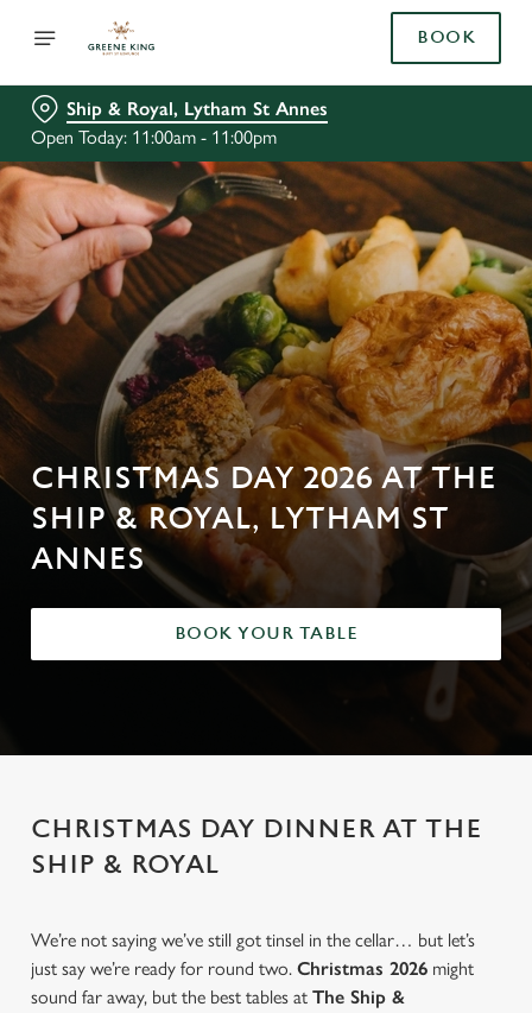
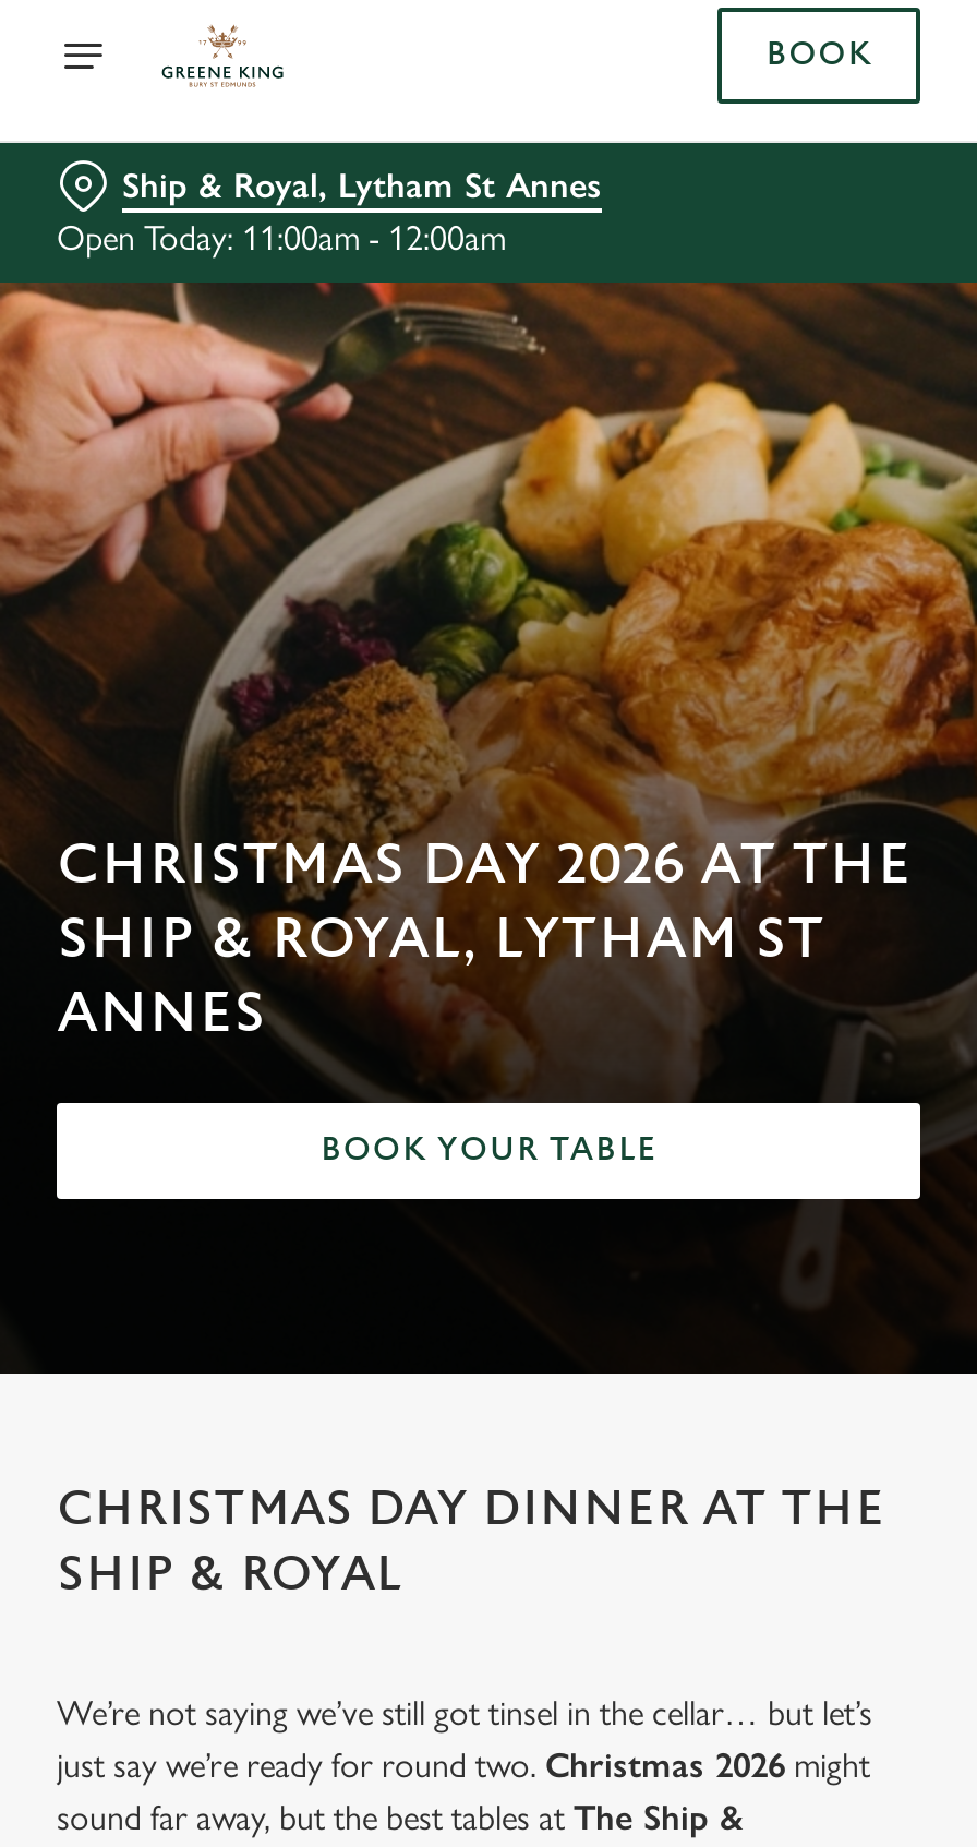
[31,126,277,148] Open Today: 11:00am - 11:00pm -> [57,217,506,259] Open Today: 11:00am - 12:00am

